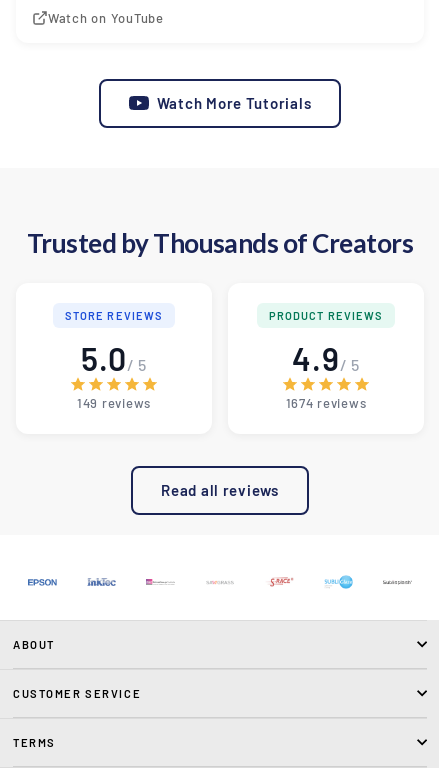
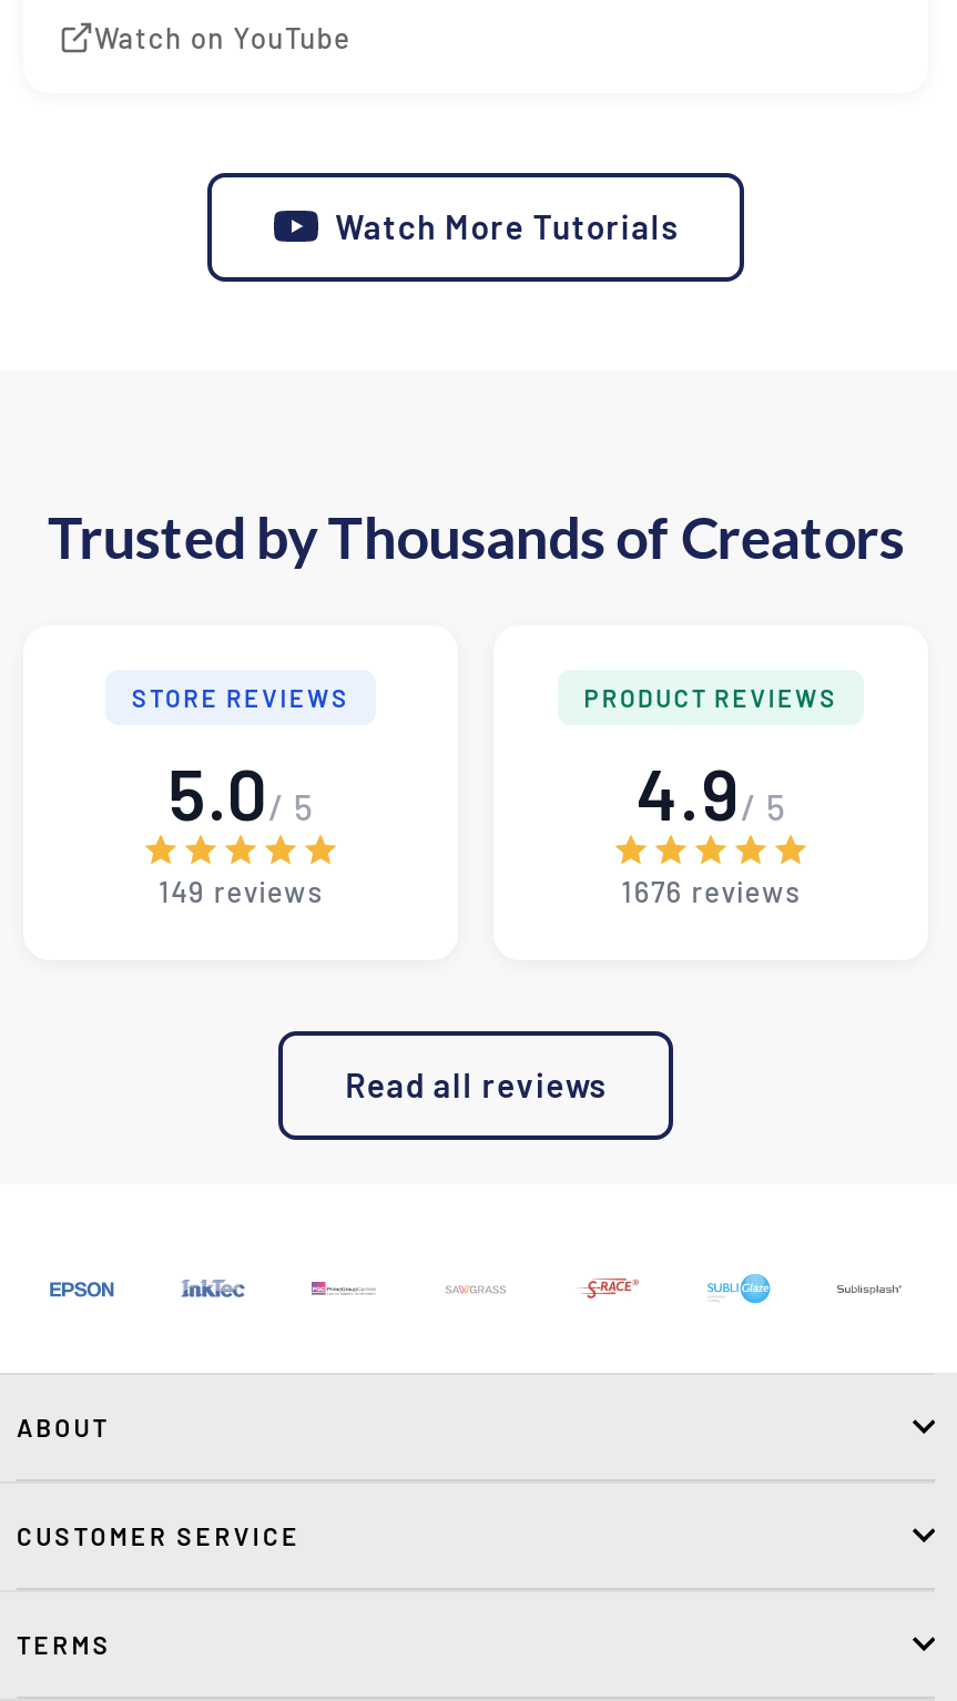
[286,395,366,411] 1674 reviews -> [621,873,800,908] 1676 reviews

